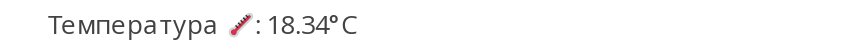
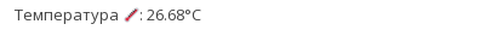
[47,7,357,43] Температура : 18.34°C -> [14,4,202,26] Температура : 26.68°C

